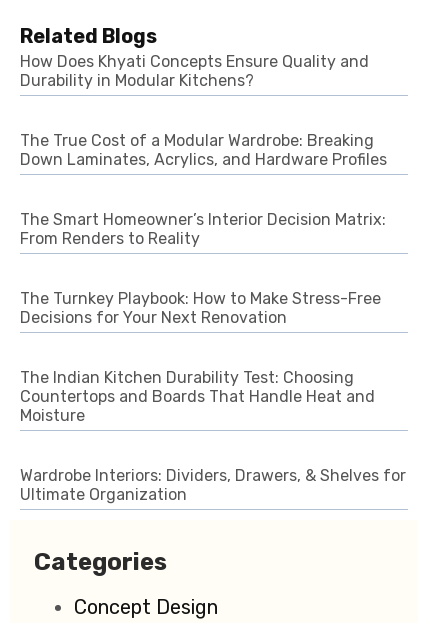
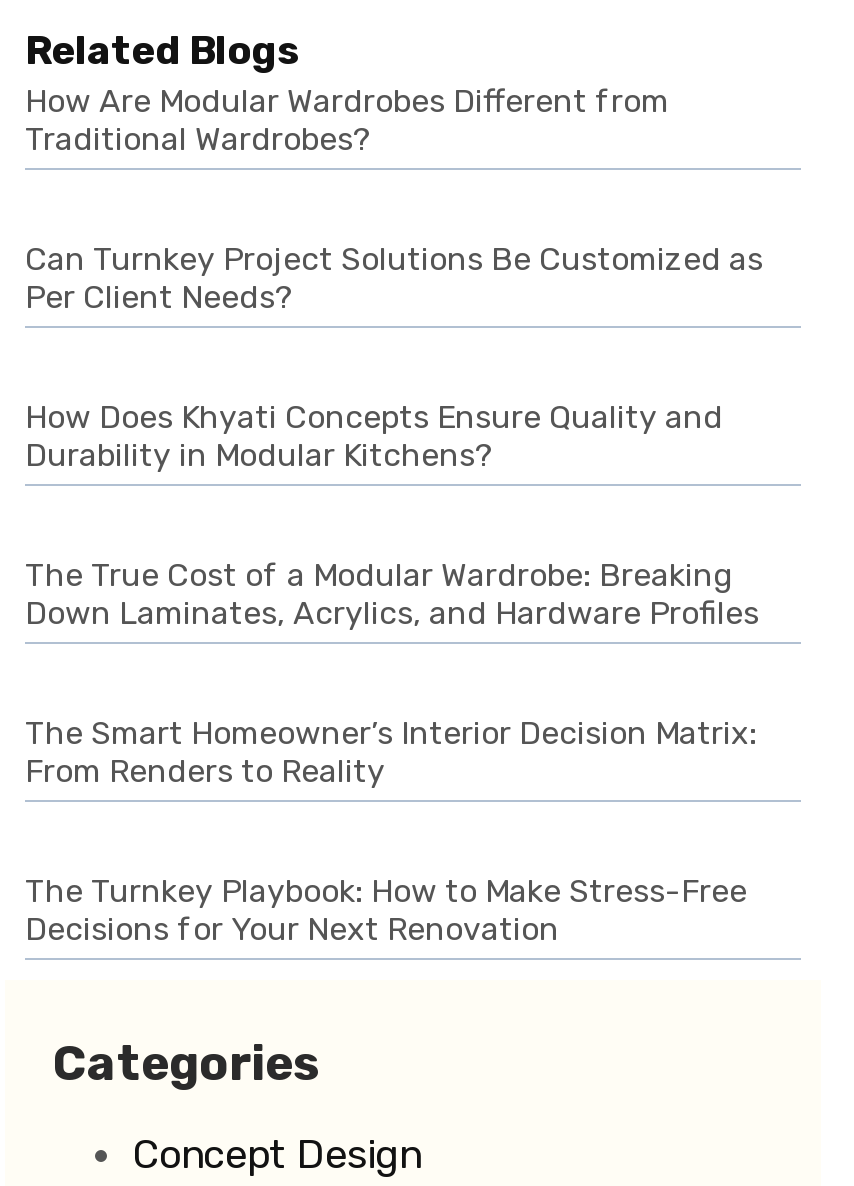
none -> [25,82,763,316] How Are Modular Wardrobes Different from | Traditional Wardrobes? | Can Turnkey Project Solutions Be Customized as | Per Client Needs?
moved [20,52,387,327] -> [25,398,759,948]: How Does Khyati Concepts Ensure Quality and | Durability in Modular Kitchens? | The True Cost of a Modular Wardrobe: Breaking | Down Laminates, Acrylics, and Hardware Profiles | The Smart Homeowner’s Interior Decision Matrix: | From Renders to Reality | The Turnkey Playbook: How to Make Stress-Free | Decisions for Your Next Renovation
[20,368,406,504] The Indian Kitchen Durability Test: Choosing | Countertops and Boards That Handle Heat and | Moisture | Wardrobe Interiors: Dividers, Drawers, & Shelves for | Ultimate Organization -> none

